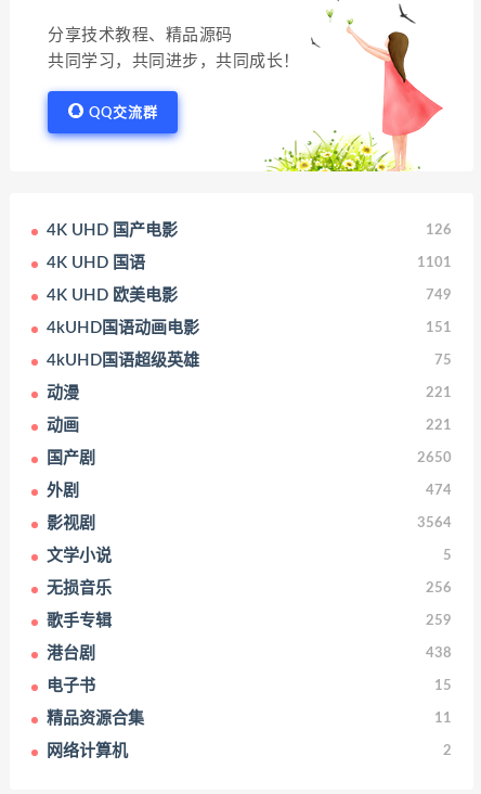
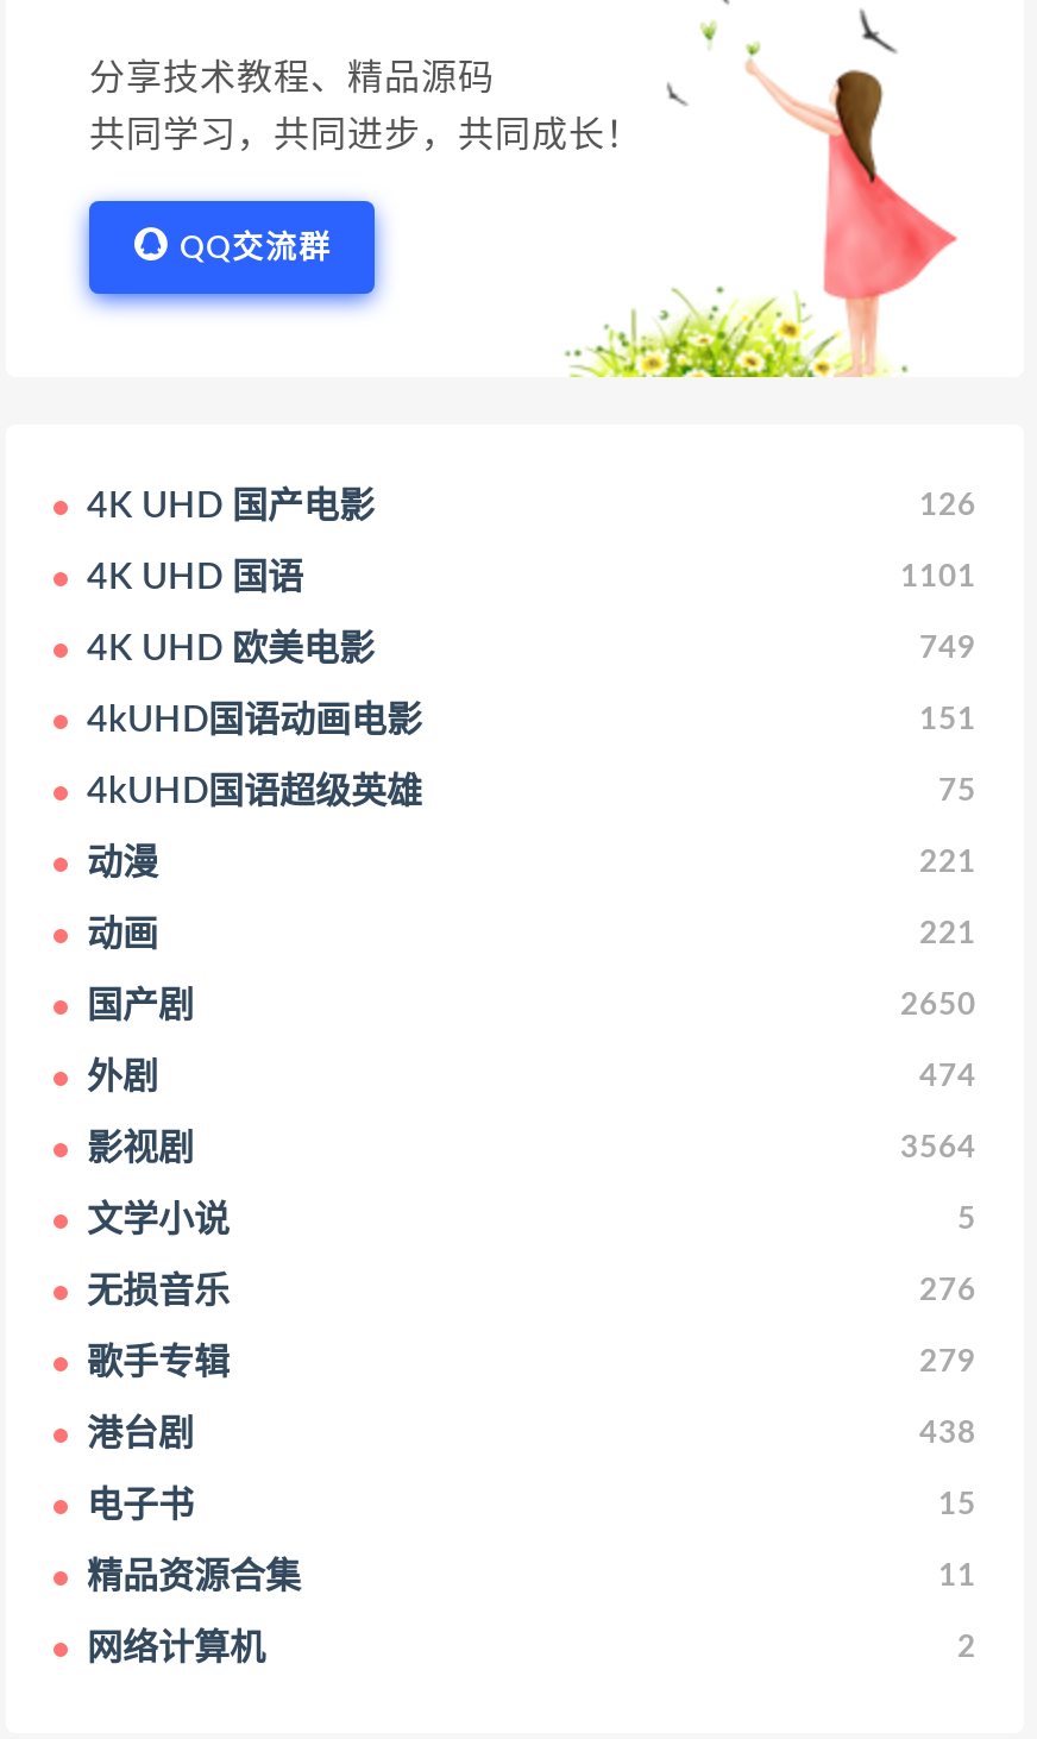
[426,582,452,596] 256 -> [919,1276,976,1307] 276
[426,614,452,628] 259 -> [919,1347,976,1378] 279

